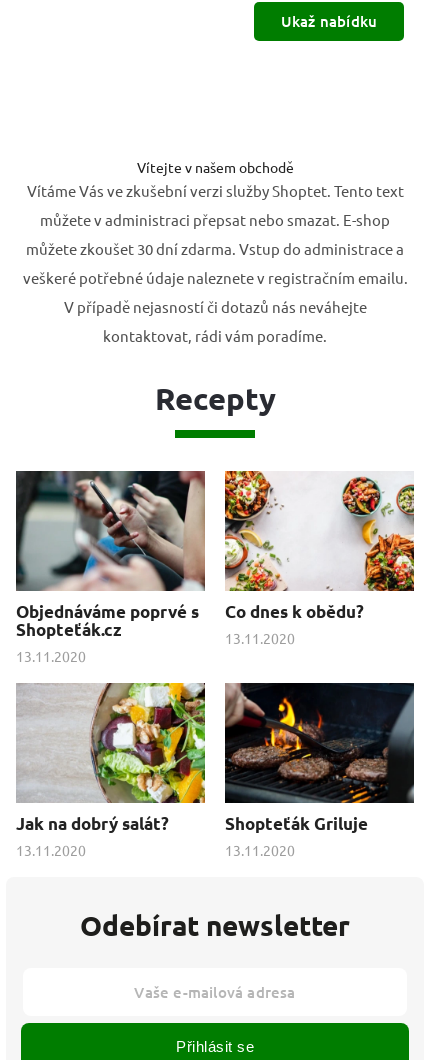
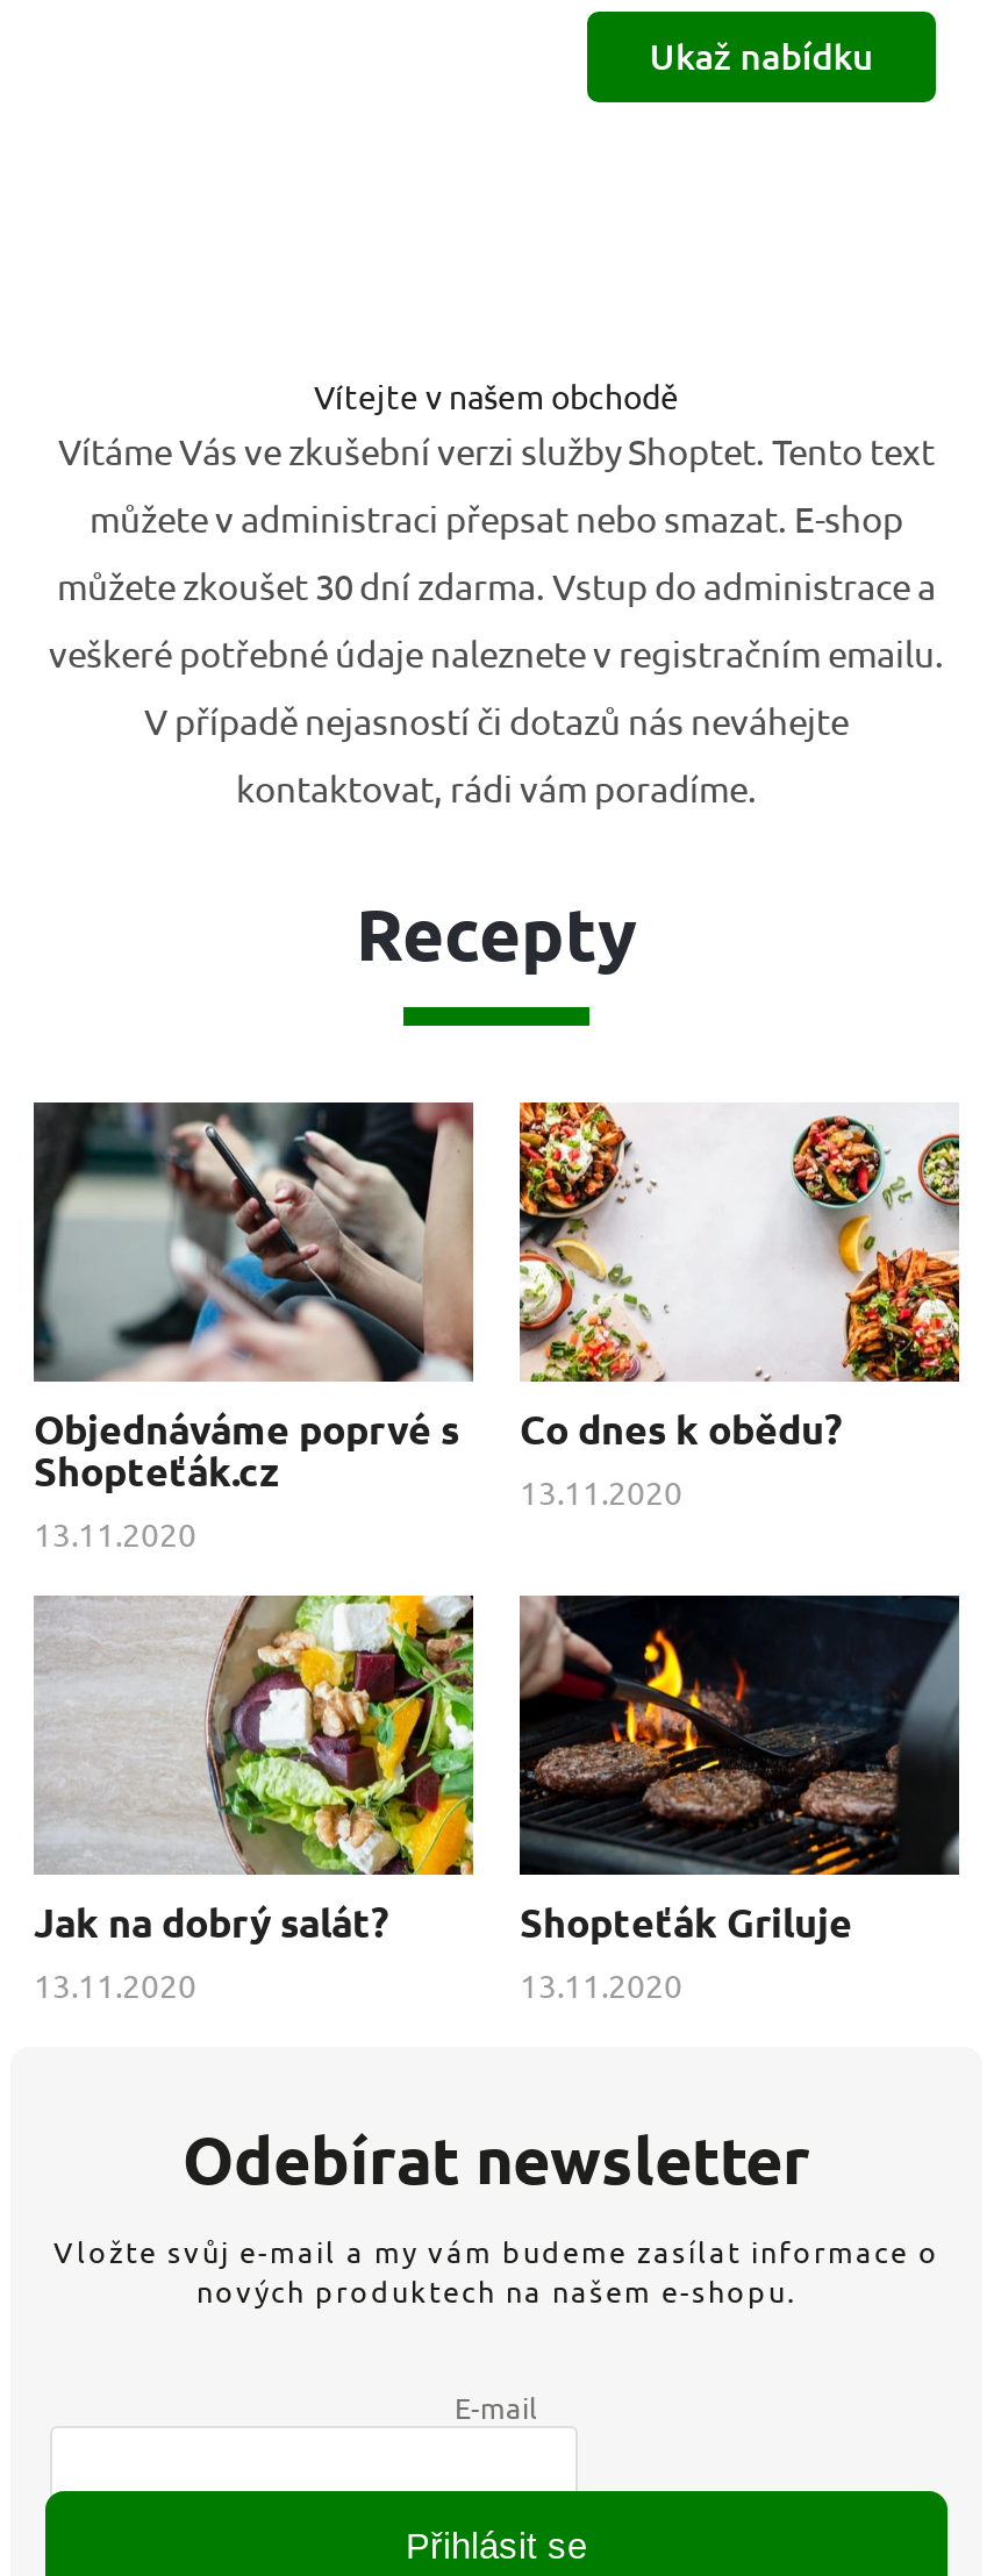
none -> [53,2229,939,2425] Vložte svůj e-mail a my vám budeme zasílat informace o | nových produktech na našem e-shopu. | E-mail

